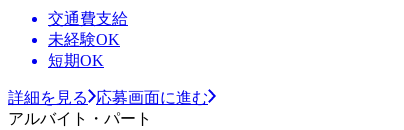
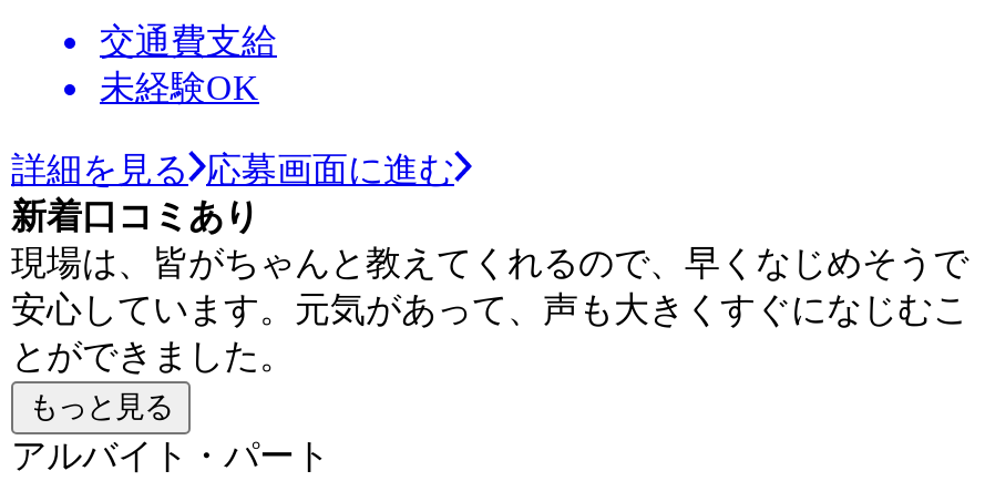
[48,52,104,69] 短期OK -> none
moved [8,89,208,106] -> [11,151,454,188]: 詳細を見る 応募画面に進む
none -> [11,197,968,423] 新着口コミあり | 現場は、皆がちゃんと教えてくれるので、早くなじめそうで | 安心しています。元気があって、声も大きくすぐになじむこ | とができました。 | もっと見る

